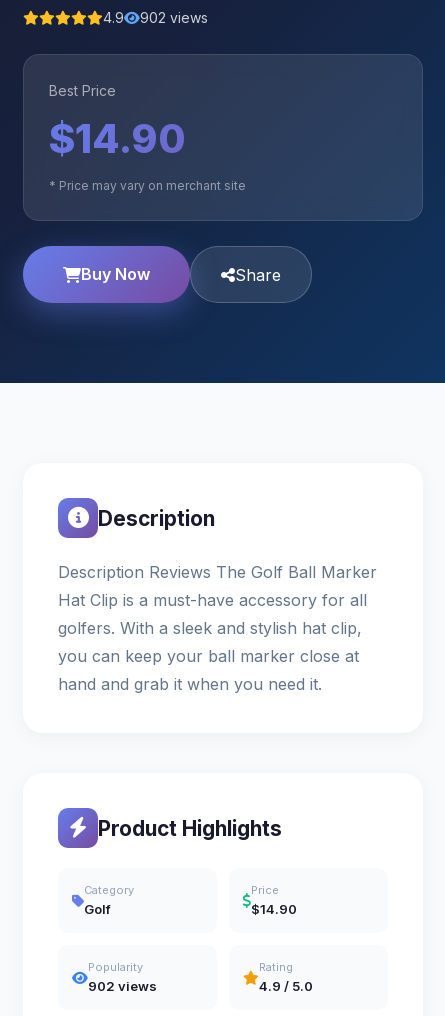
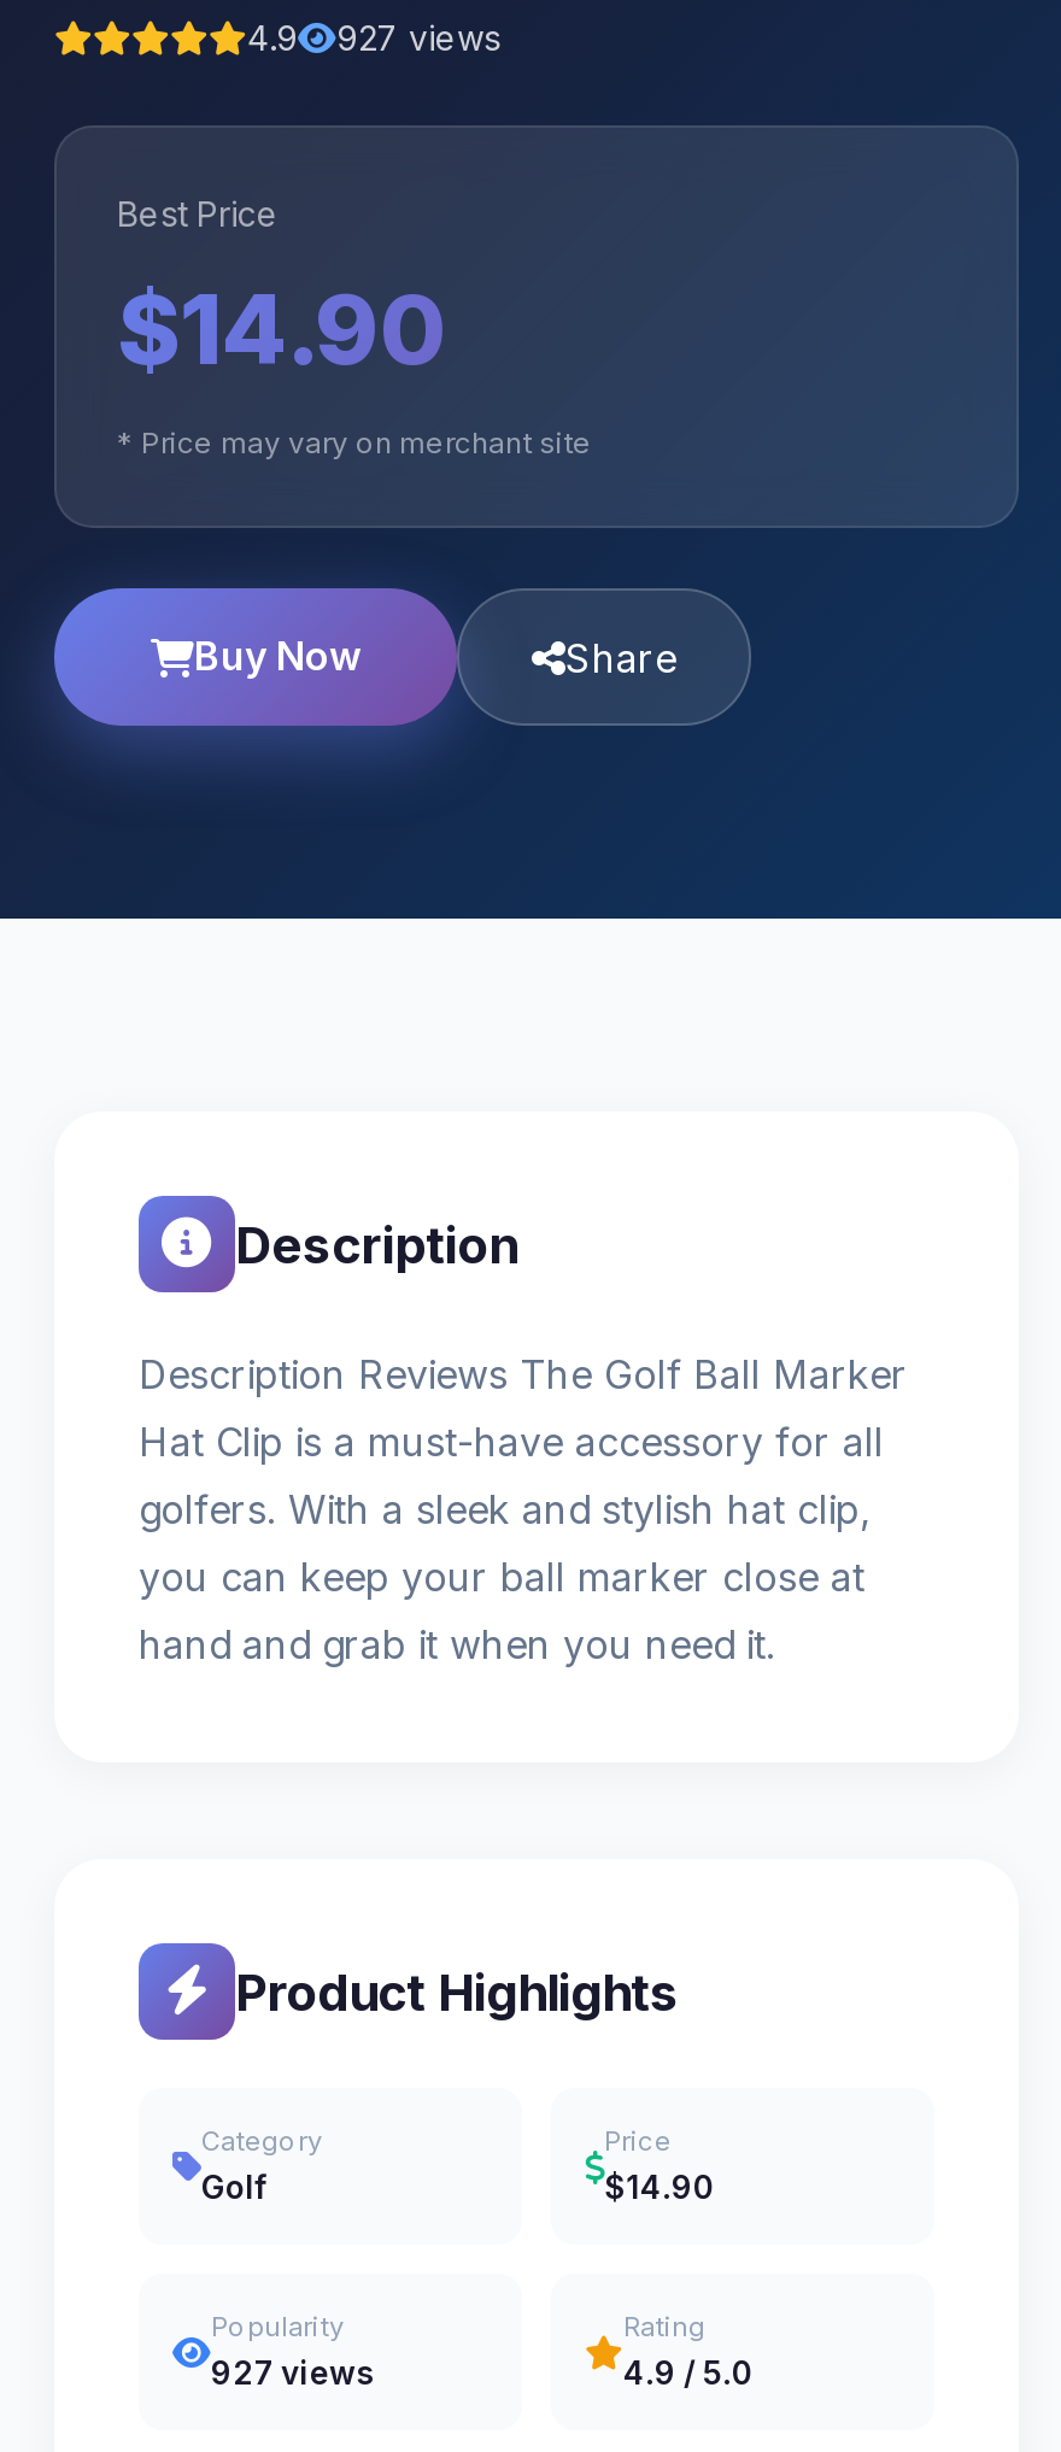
[103,9,208,26] 4.9 902 views -> [247,17,500,58] 4.9 927 views
[88,978,157,994] 902 views -> [211,2353,375,2392] 927 views

